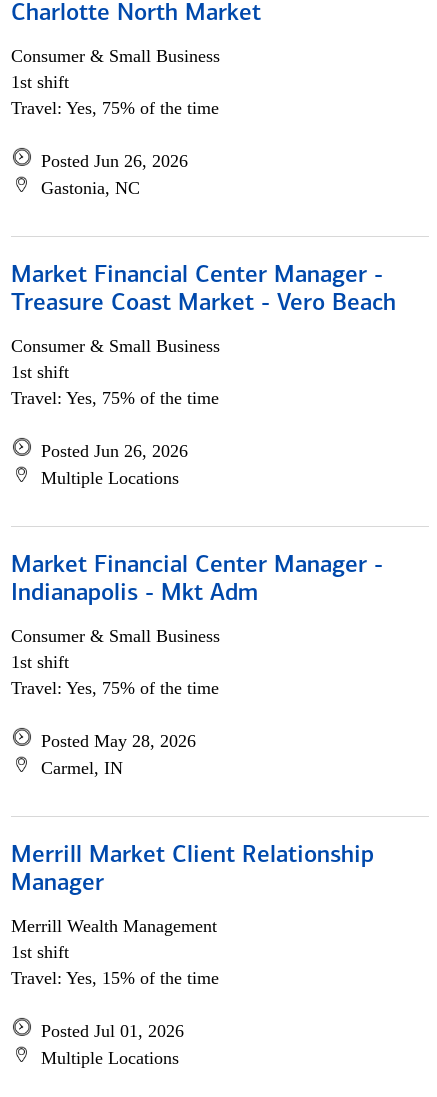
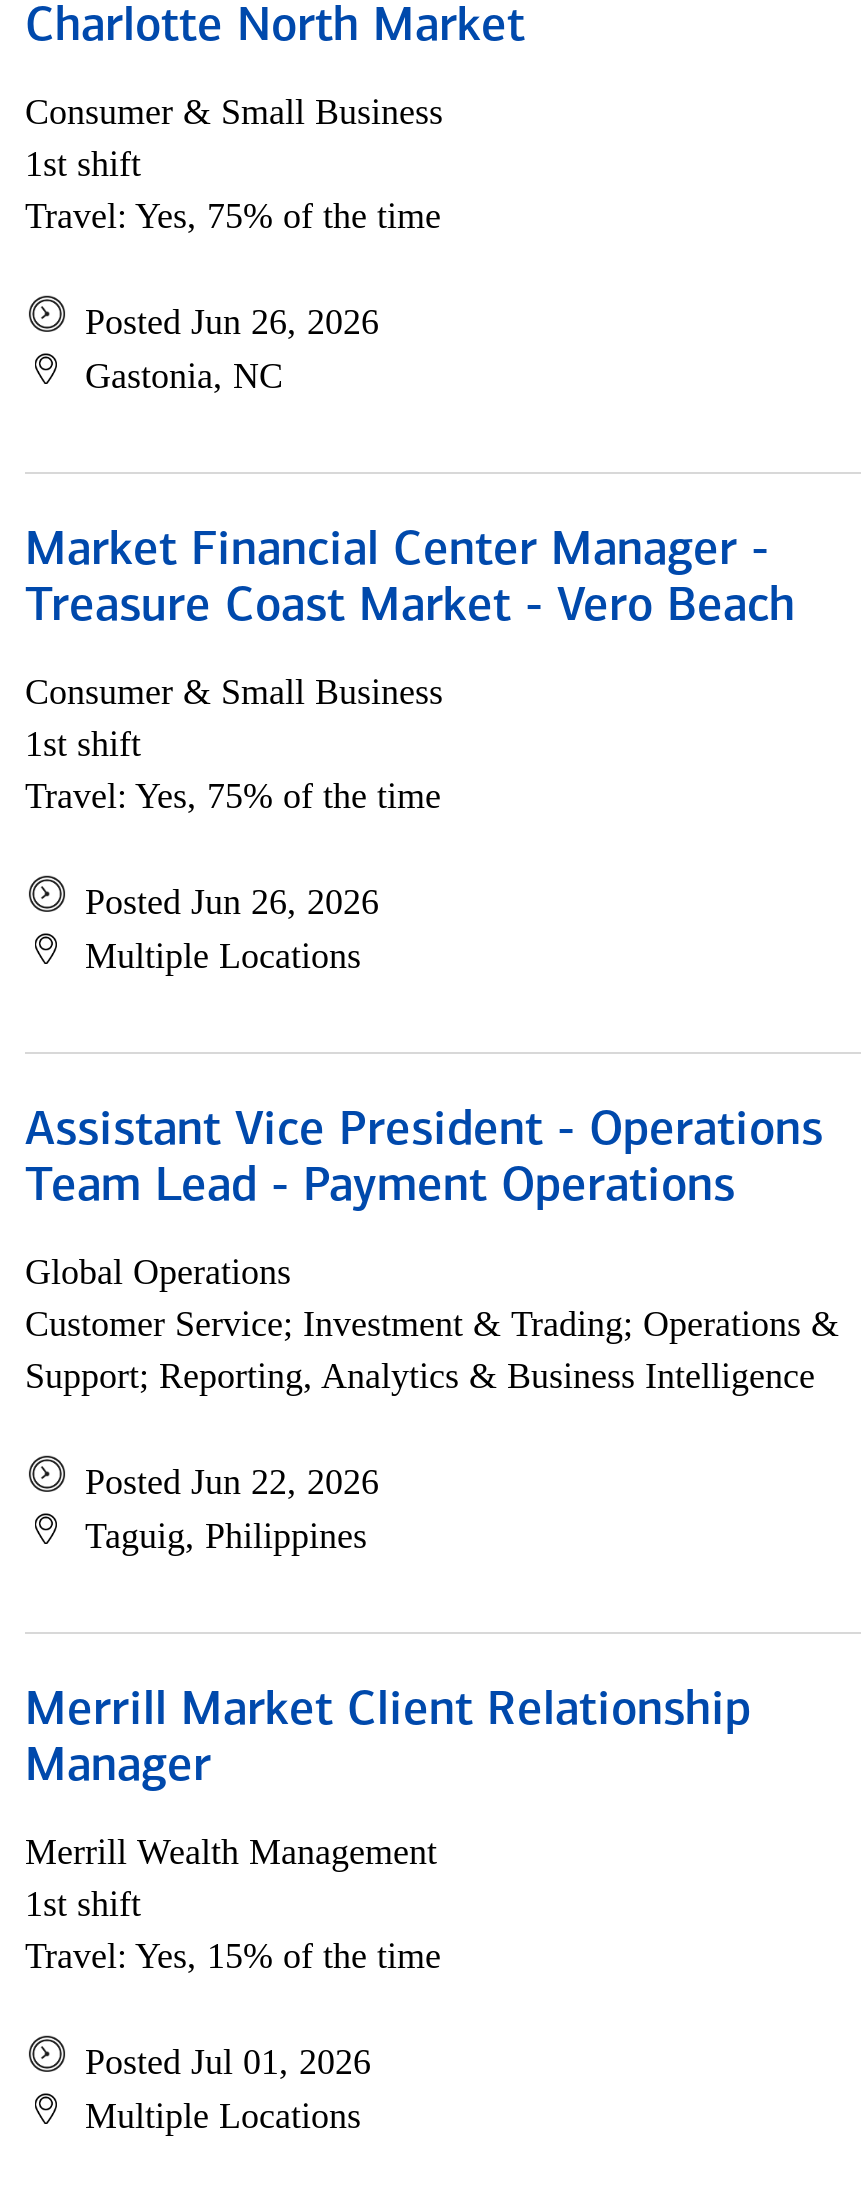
[11,554,383,606] Market Financial Center Manager - | Indianapolis - Mkt Adm -> [25,1108,823,1212] Assistant Vice President - Operations | Team Lead - Payment Operations
[11,626,220,698] Consumer & Small Business | 1st shift | Travel: Yes, 75% of the time -> [25,1252,839,1396] Global Operations | Customer Service; Investment & Trading; Operations & | Support; Reporting, Analytics & Business Intelligence
[41,731,196,778] Posted May 28, 2026 | Carmel, IN -> [85,1462,379,1556] Posted Jun 22, 2026 | Taguig, Philippines

